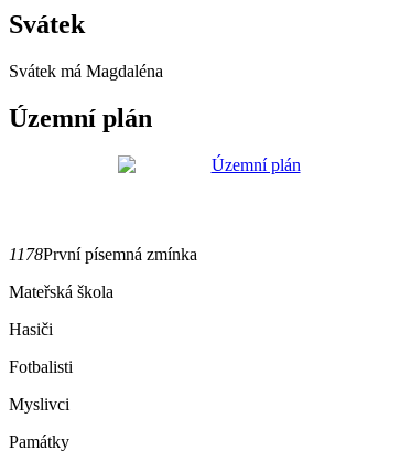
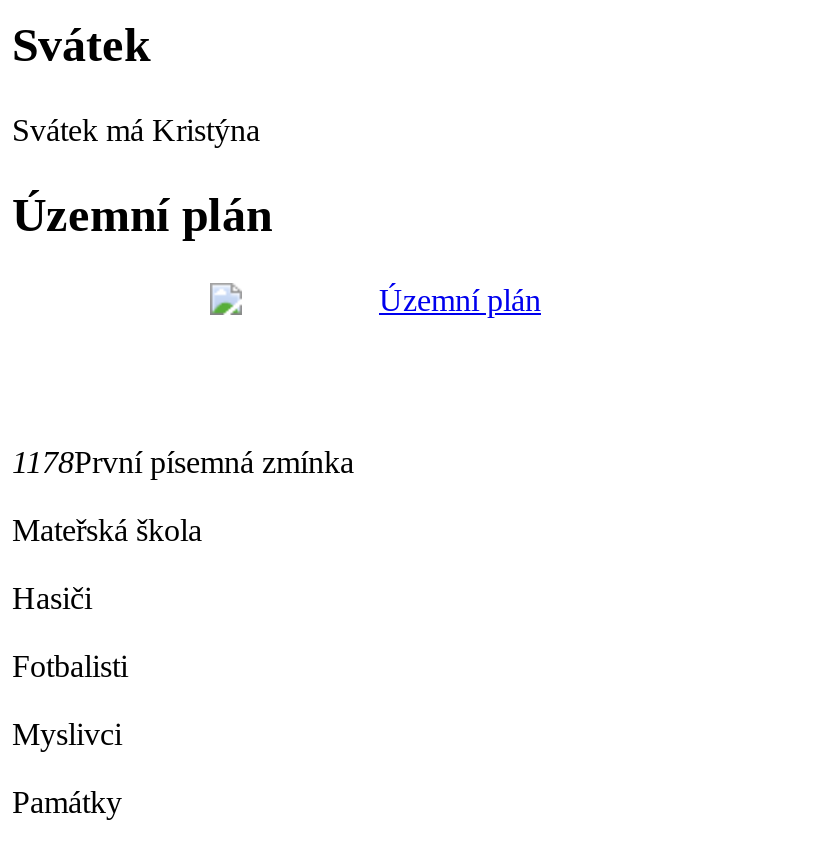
[9,62,163,81] Svátek má Magdaléna -> [12,113,260,147] Svátek má Kristýna

